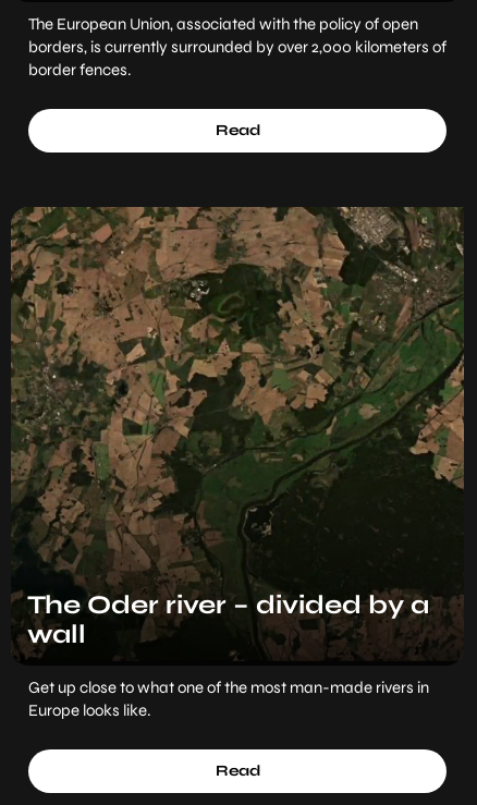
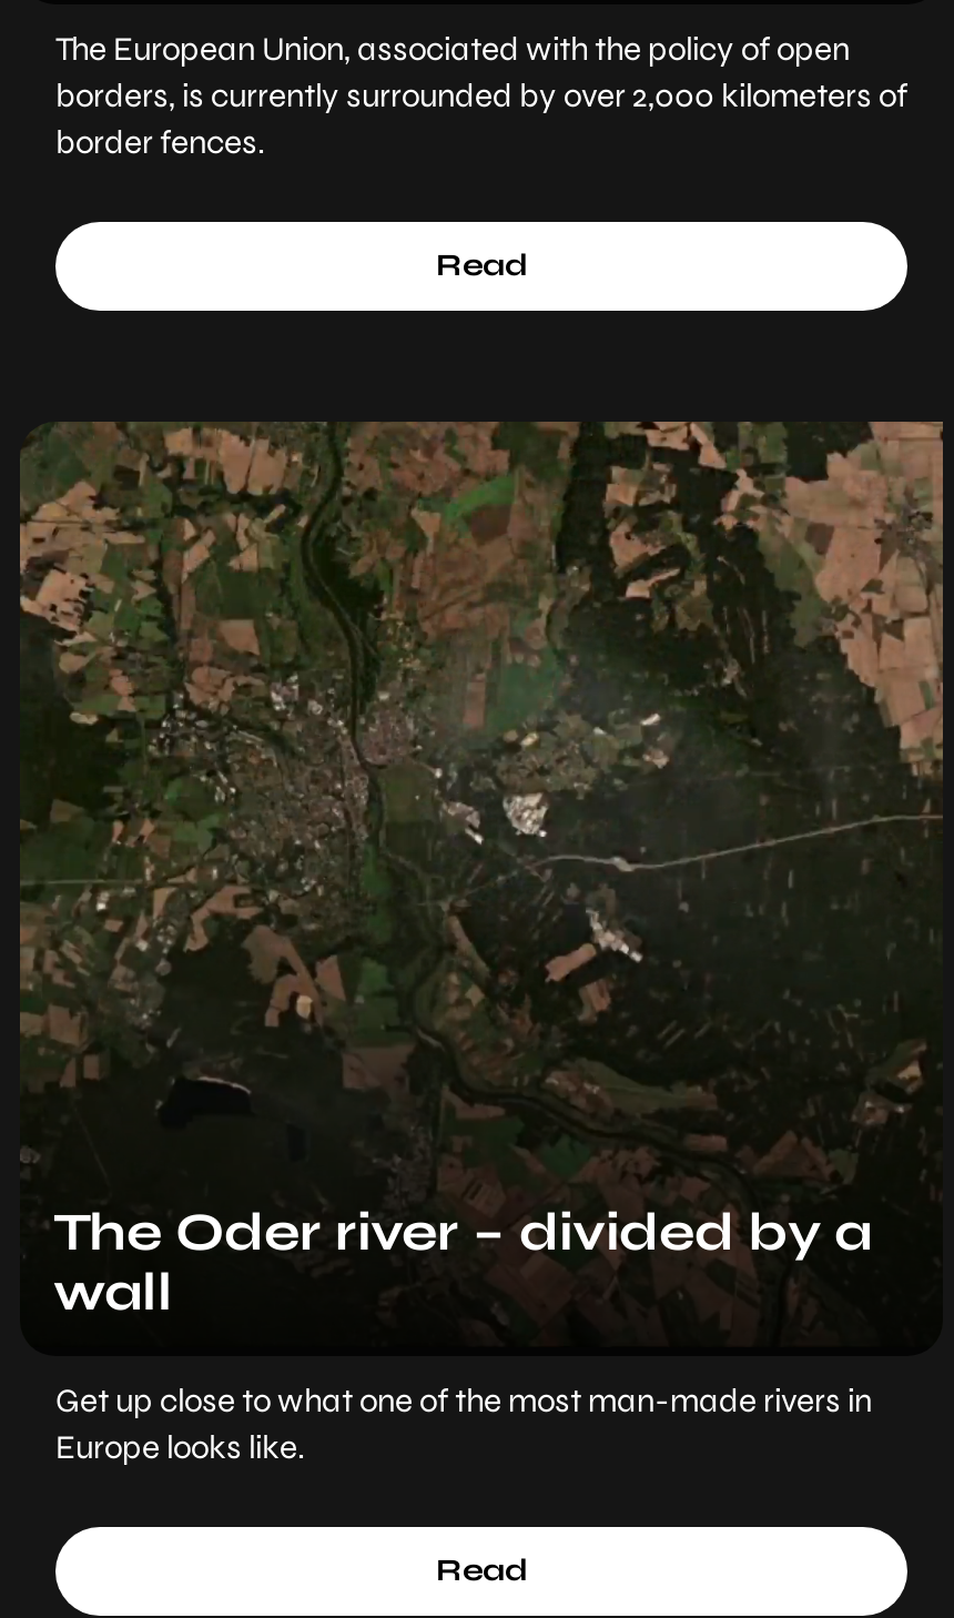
[11,207,465,656] [image] -> [18,419,943,1312] [image]

